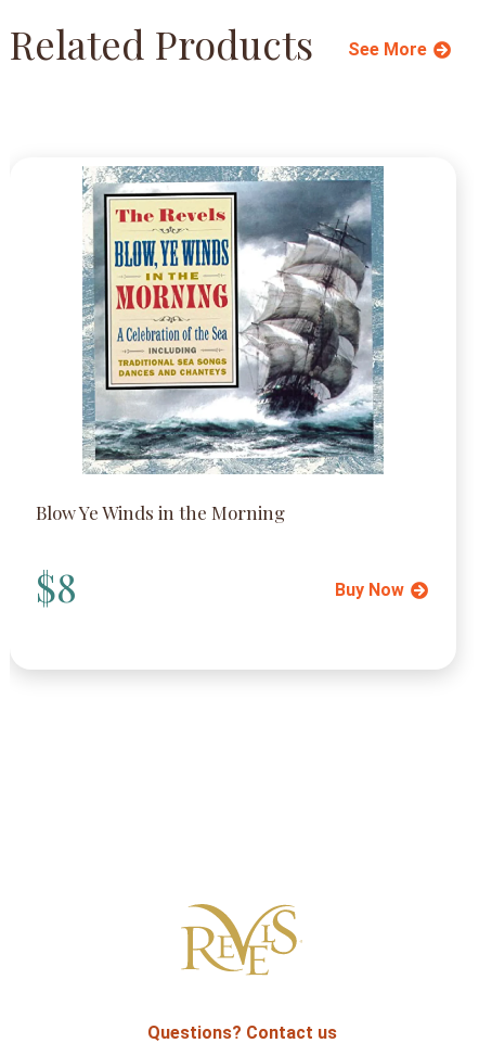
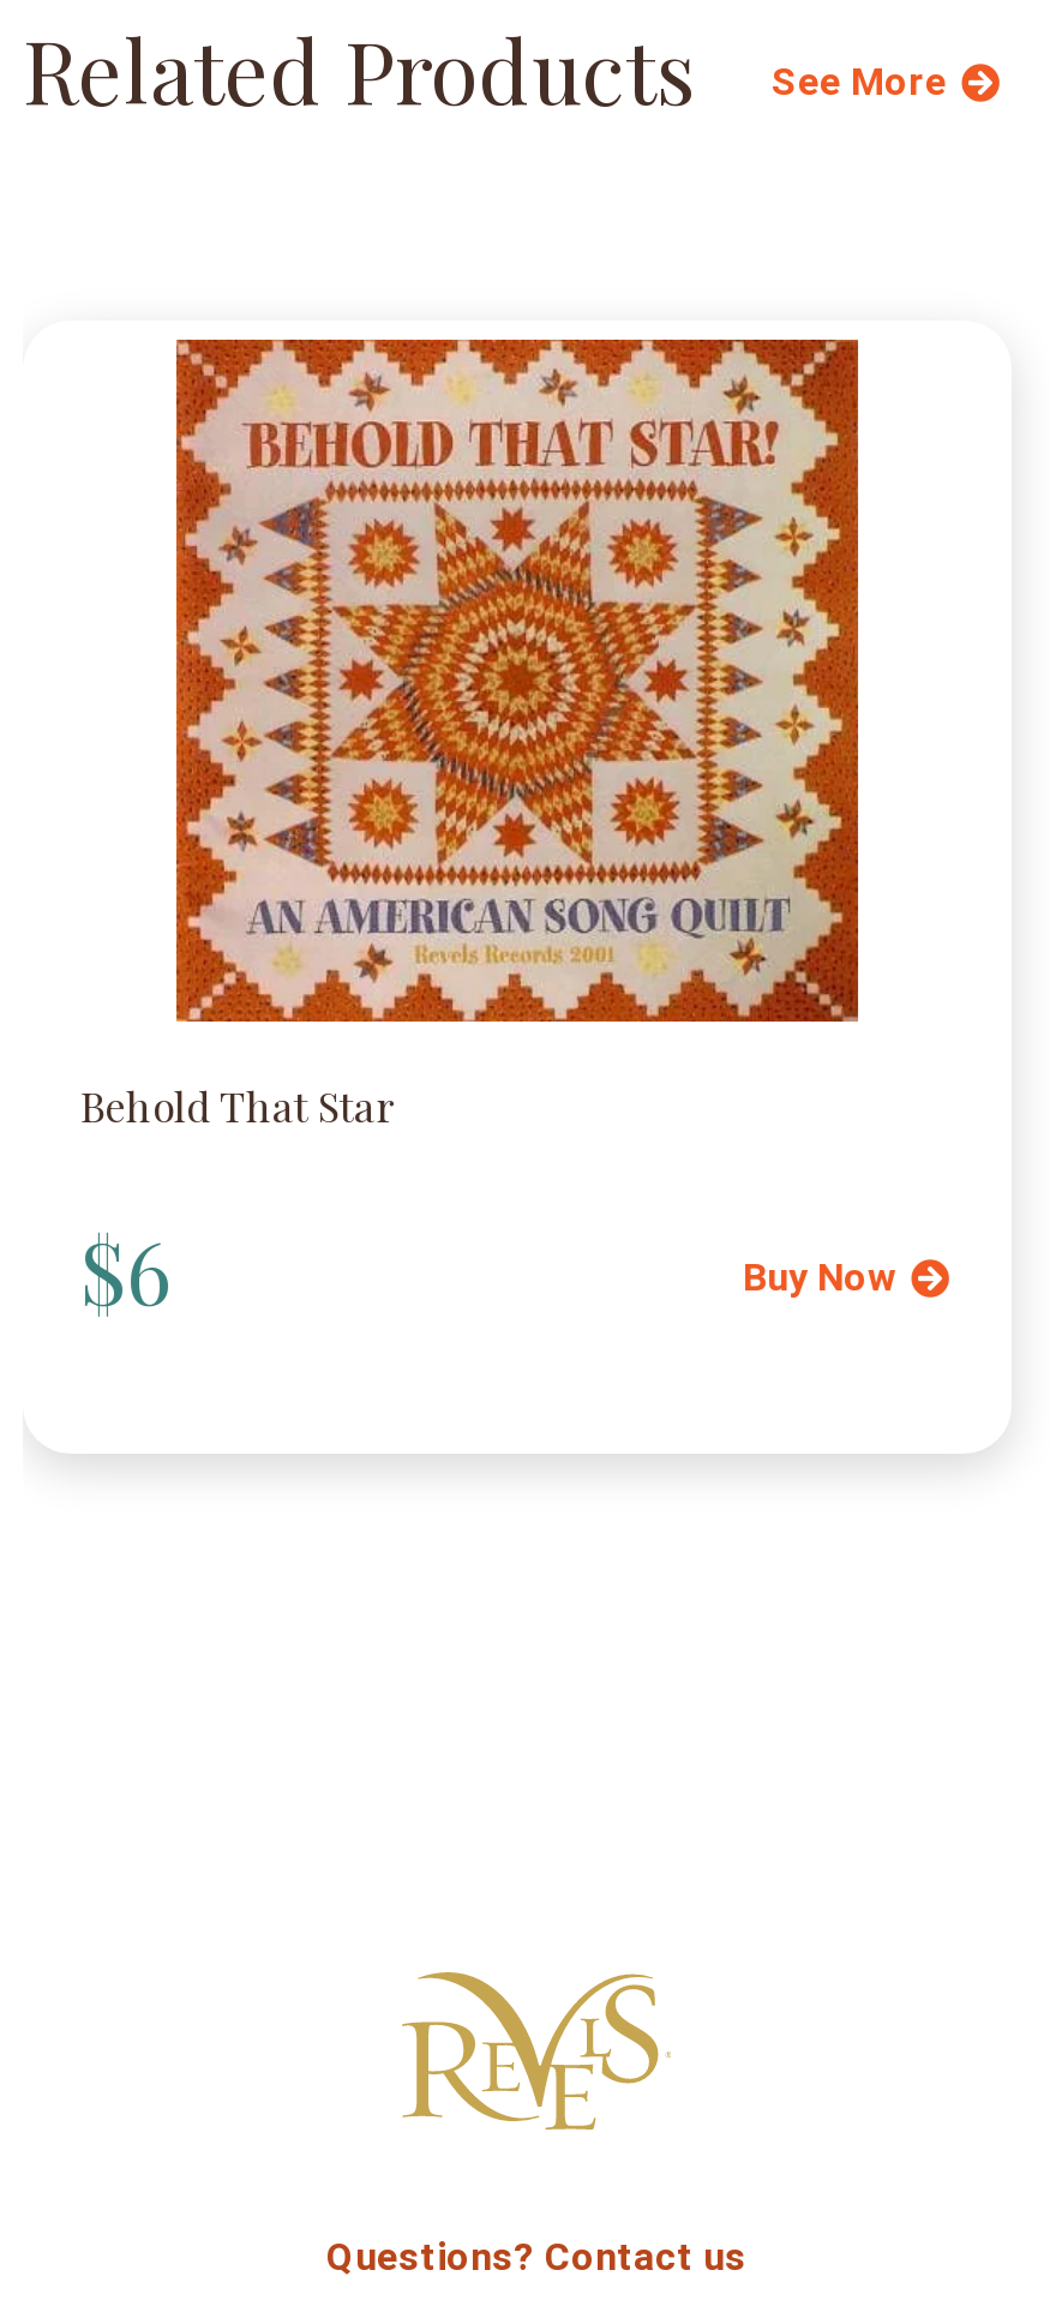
[36,165,387,524] [image] | Blow Ye Winds in the Morning -> [80,337,860,1132] [image] | Behold That Star
[36,560,77,612] $8 -> [80,1212,172,1327] $6

